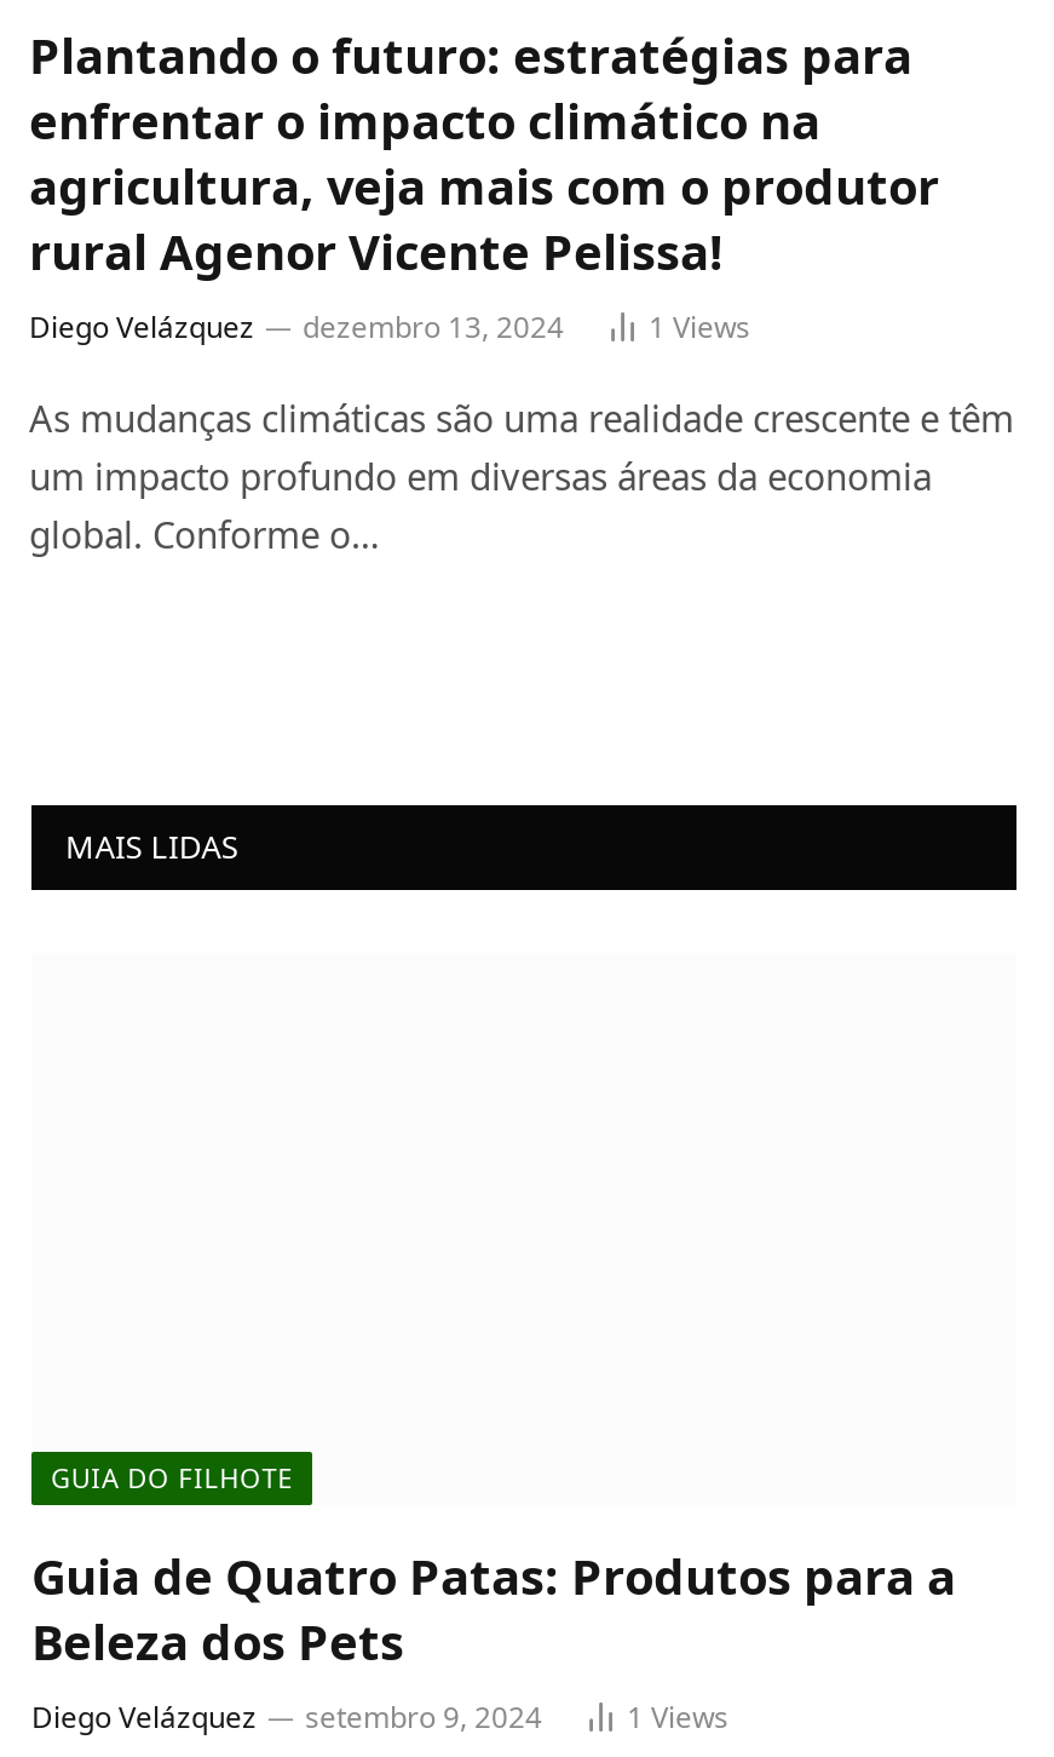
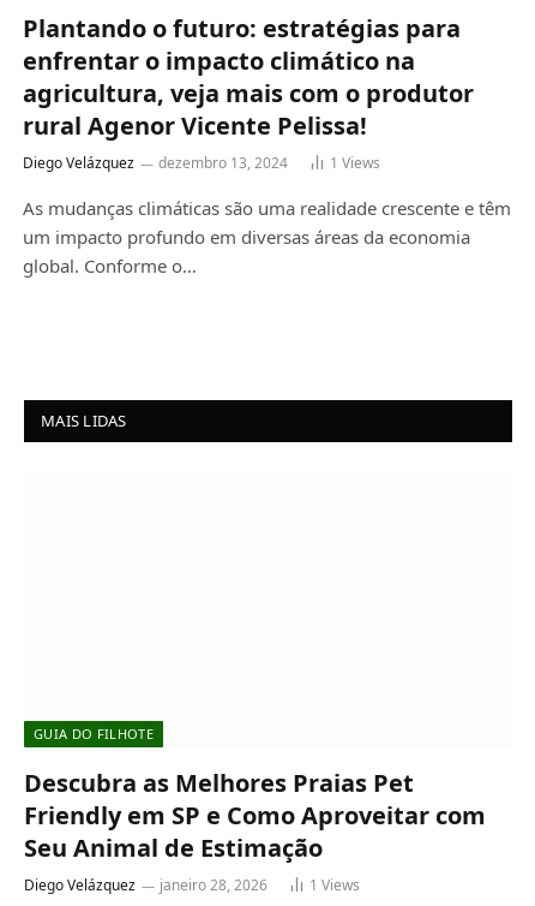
[31,1545,956,1676] Guia de Quatro Patas: Produtos para a | Beleza dos Pets -> [24,767,486,864] Descubra as Melhores Praias Pet | Friendly em SP e Como Aproveitar com | Seu Animal de Estimação
[31,1697,542,1739] Diego Velázquez setembro 9, 2024 -> [24,875,267,896] Diego Velázquez janeiro 28, 2026

